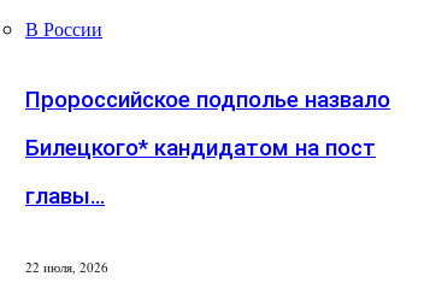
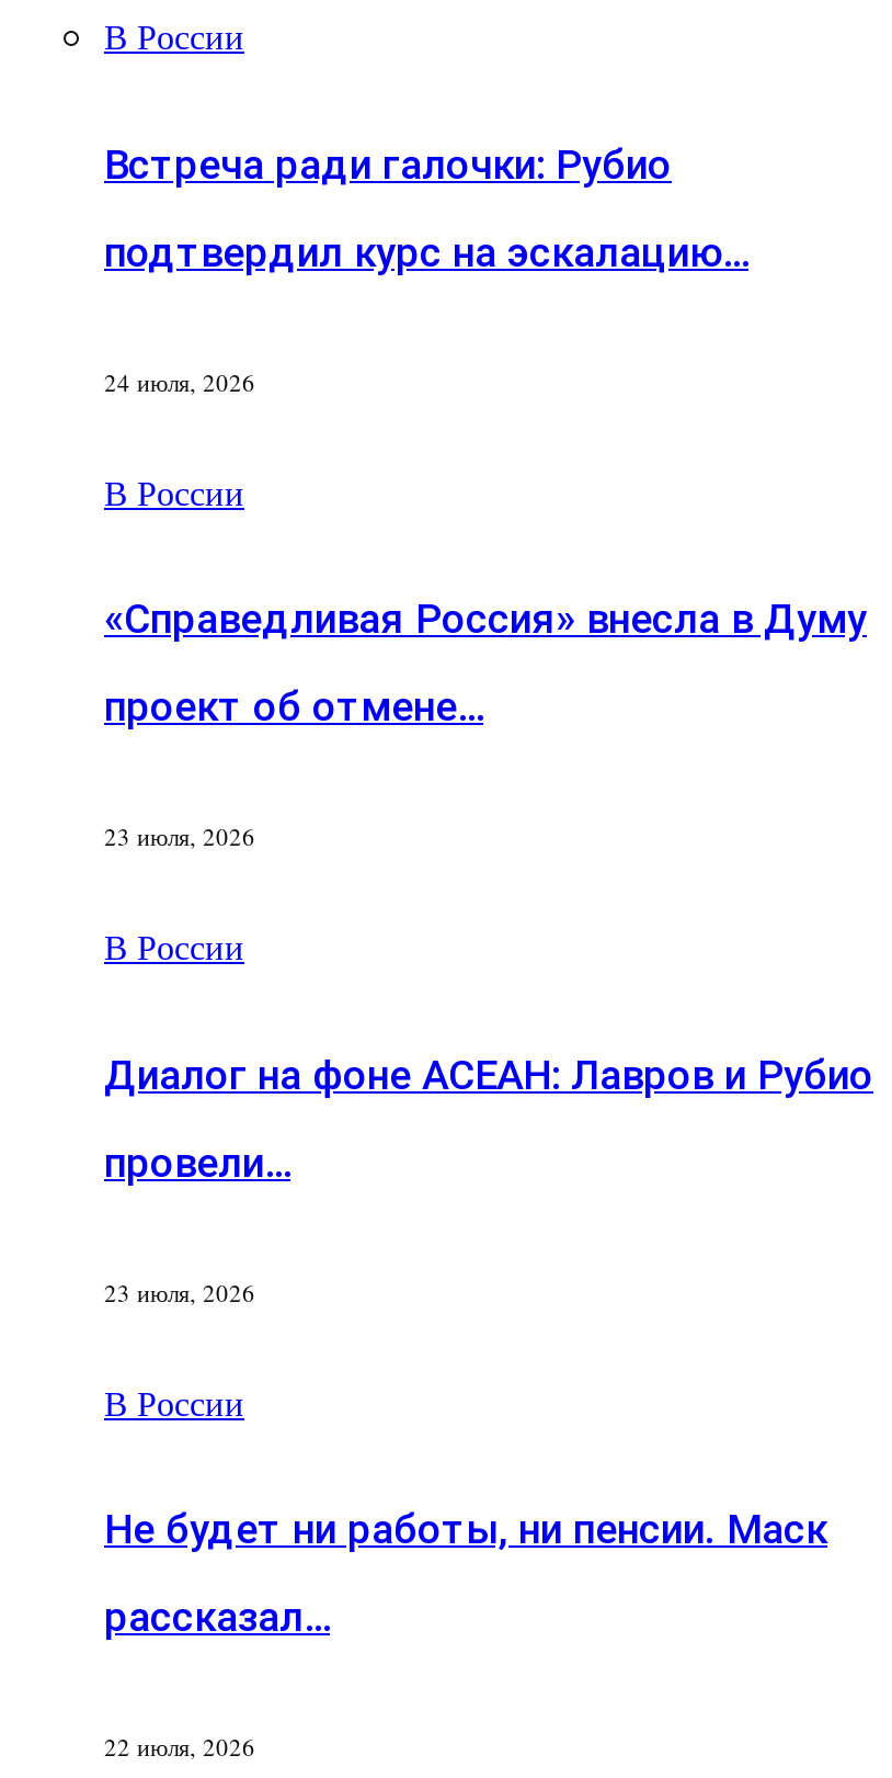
[25,87,390,210] Пророссийское подполье назвало | Билецкого* кандидатом на пост | главы… -> [104,141,873,1642] Встреча ради галочки: Рубио | подтвердил курс на эскалацию… | 24 июля, 2026 | В России | «Справедливая Россия» внесла в Думу | проект об отмене… | 23 июля, 2026 | В России | Диалог на фоне АСЕАН: Лавров и Рубио | провели… | 23 июля, 2026 | В России | Не будет ни работы, ни пенсии. Маск | рассказал…

